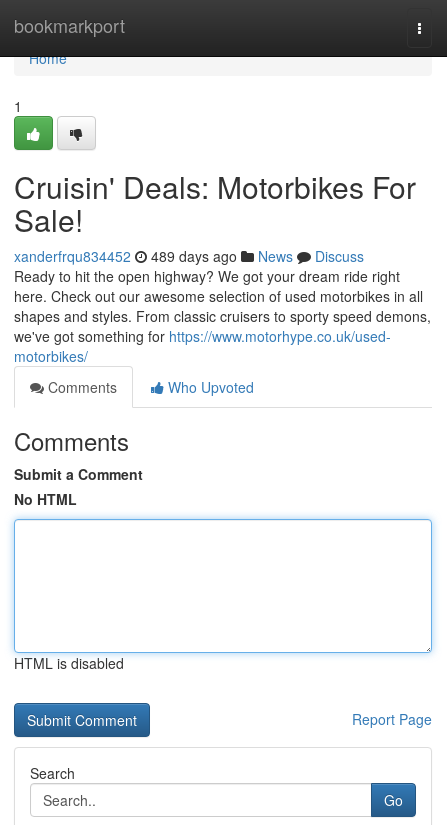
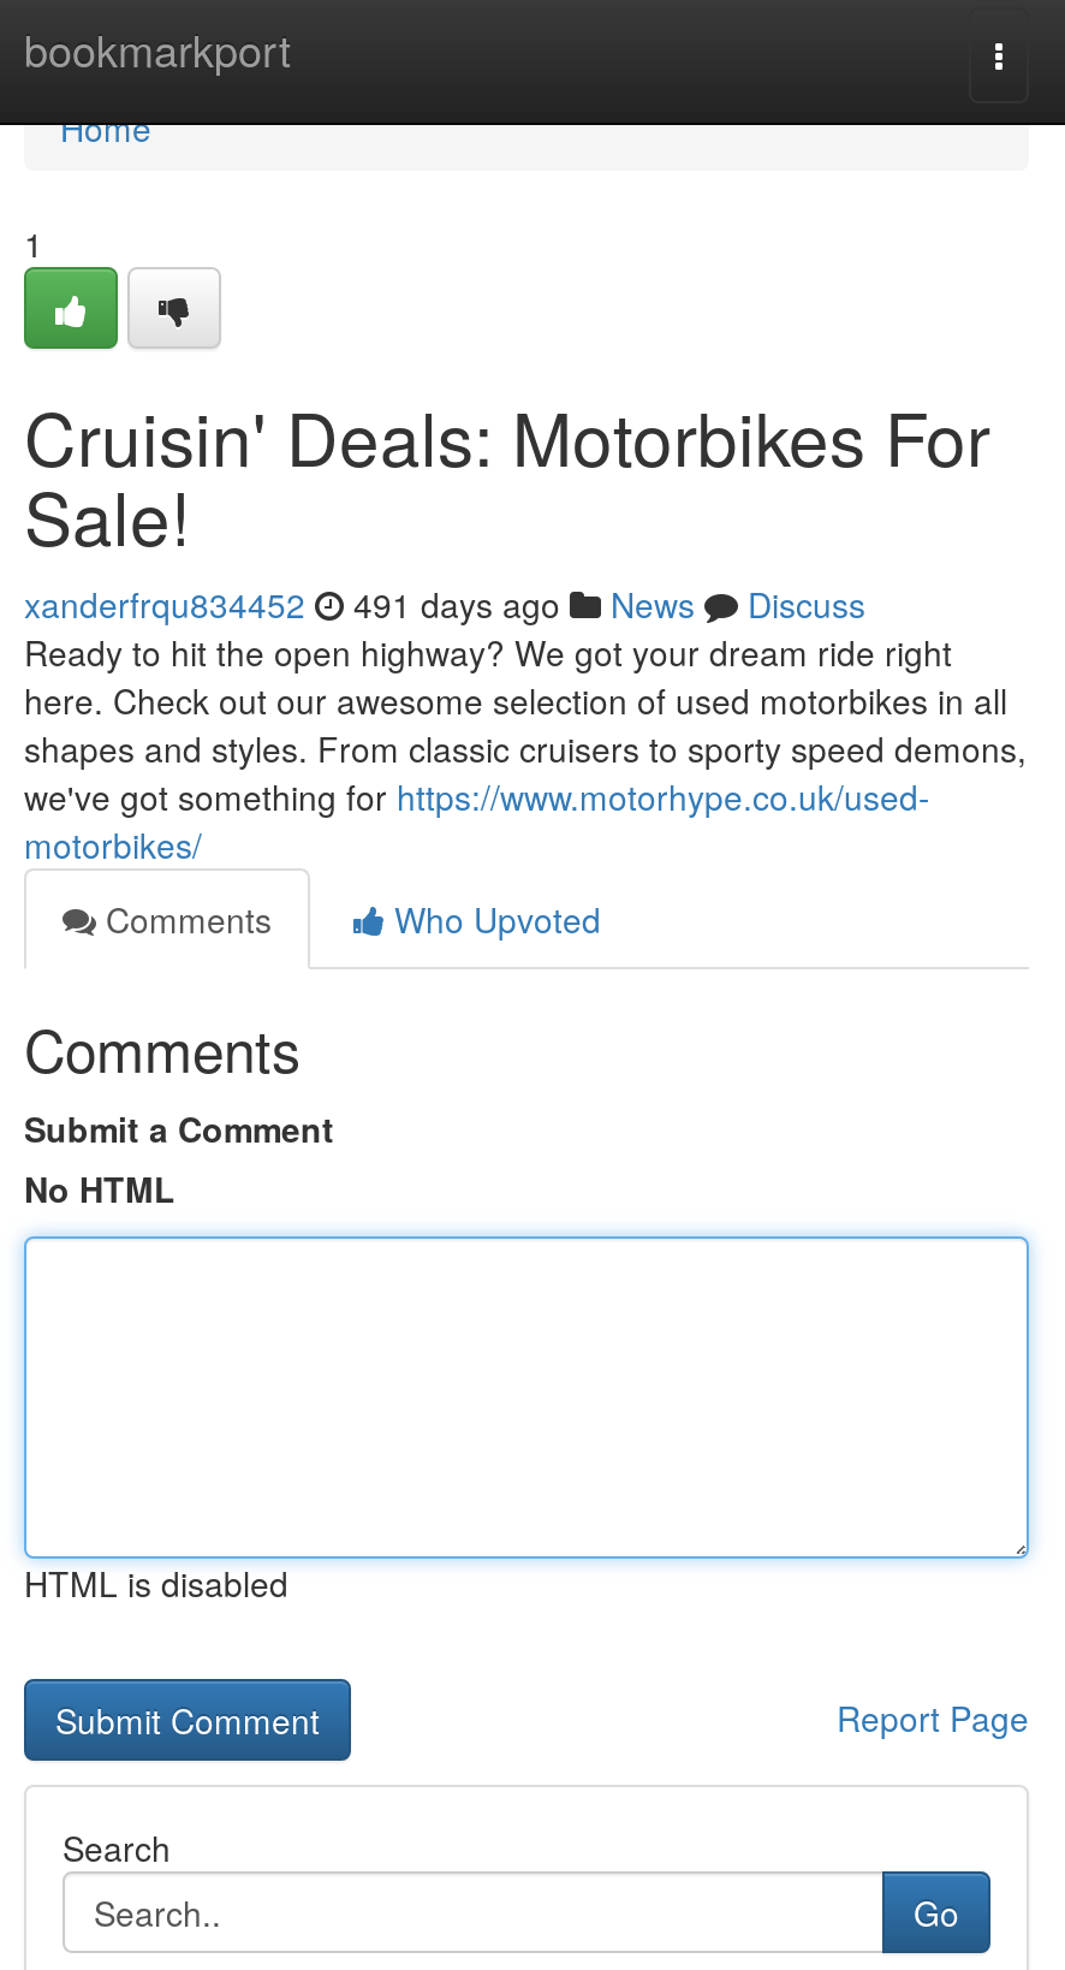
[14,246,364,266] xanderfrqu834452 489 days ago News Discuss -> [24,580,865,628] xanderfrqu834452 491 days ago News Discuss

